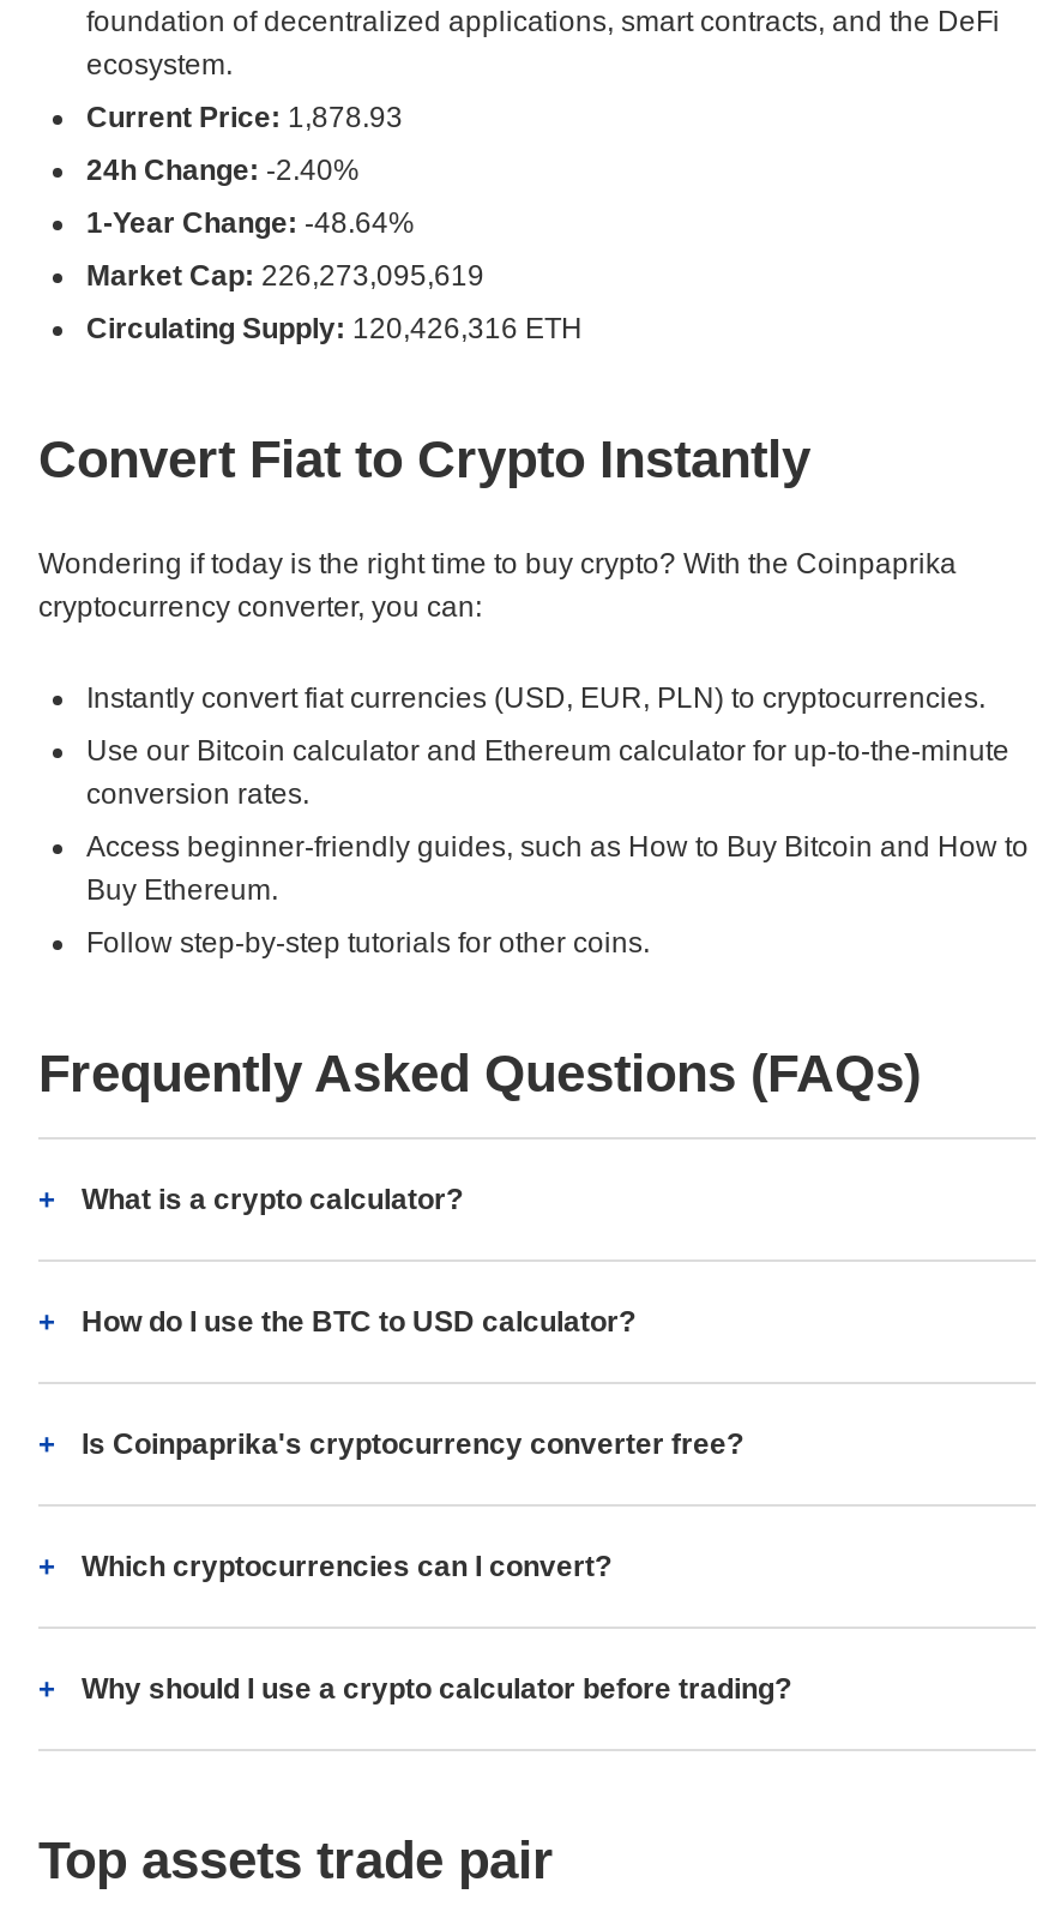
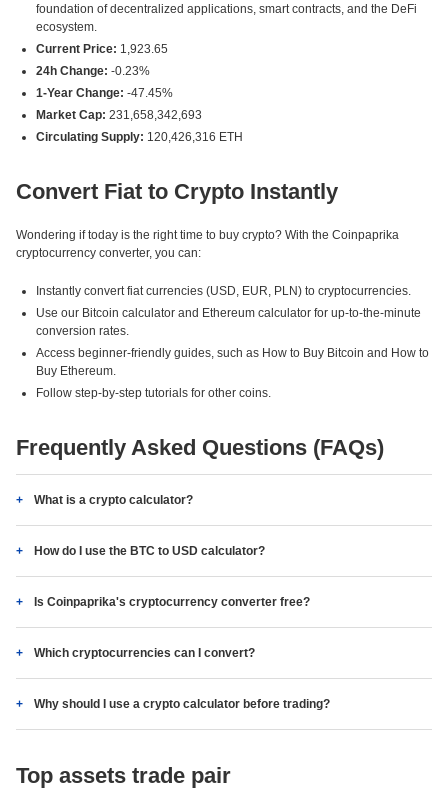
[86,101,403,134] Current Price: 1,878.93 -> [36,42,168,56] Current Price: 1,923.65
[86,154,360,187] 24h Change: -2.40% -> [36,64,150,78] 24h Change: -0.23%
[86,206,415,240] 1-Year Change: -48.64% -> [36,86,173,100] 1-Year Change: -47.45%
[86,259,484,293] Market Cap: 226,273,095,619 -> [36,108,202,122] Market Cap: 231,658,342,693

